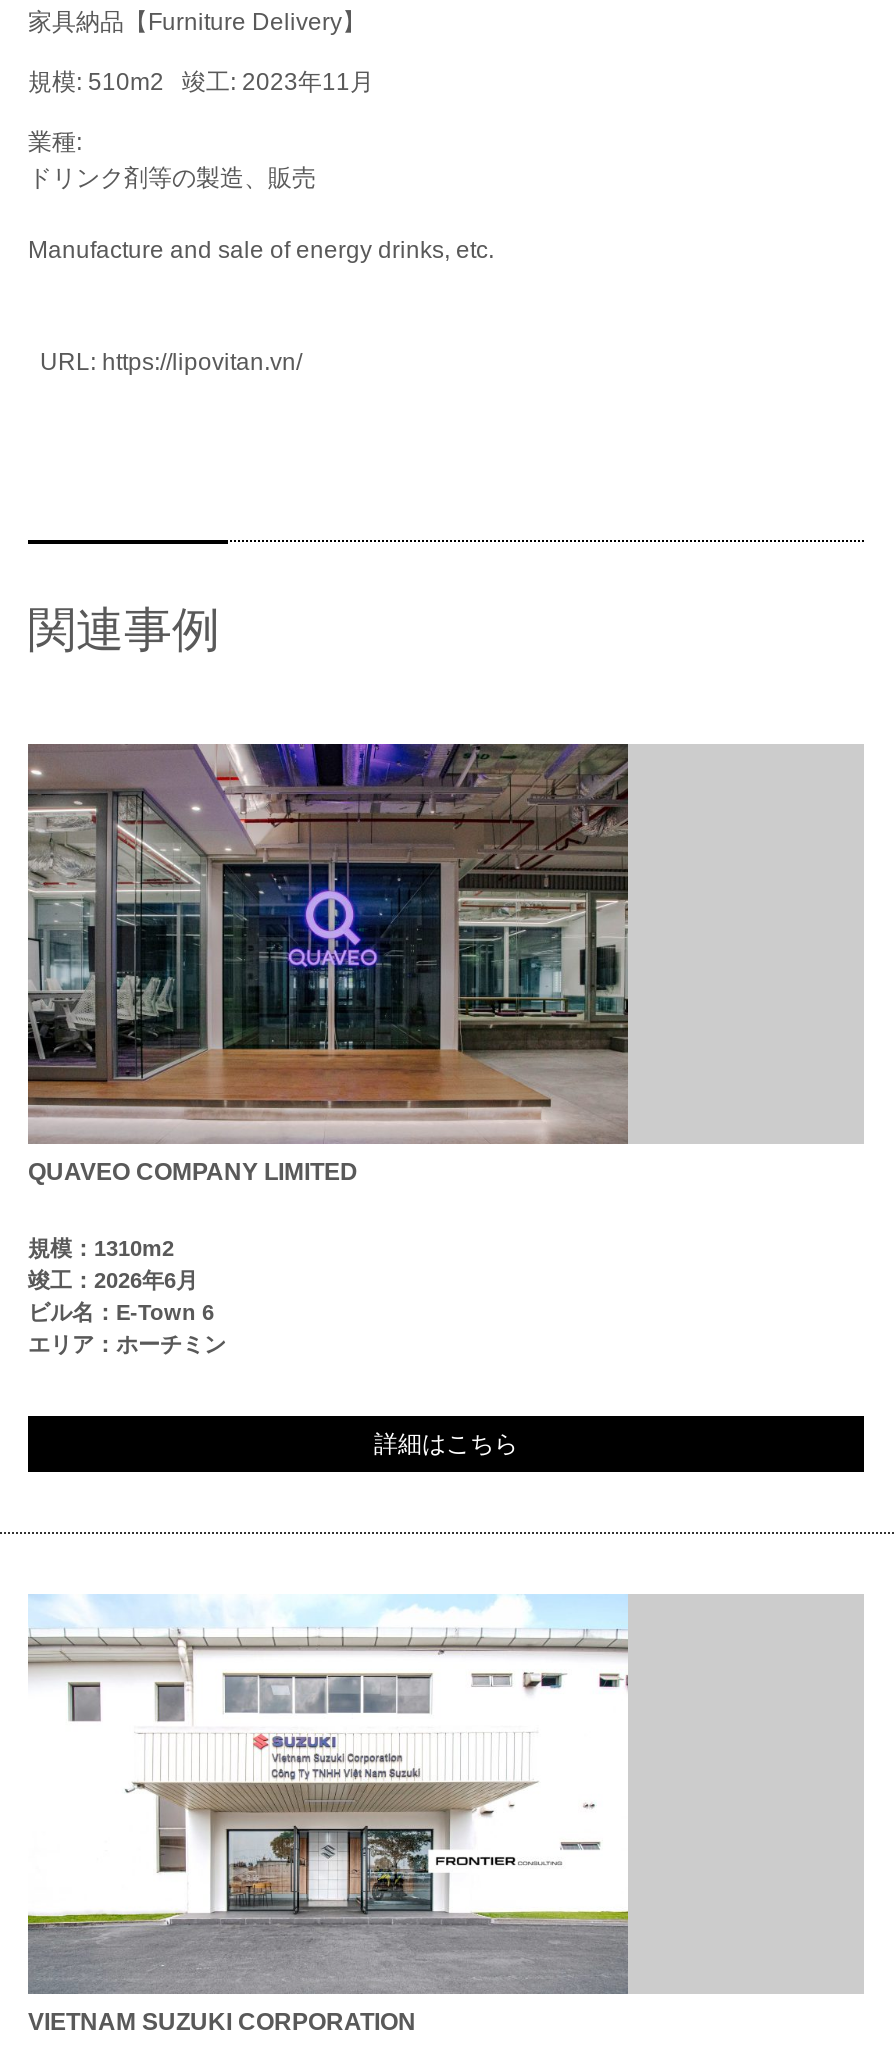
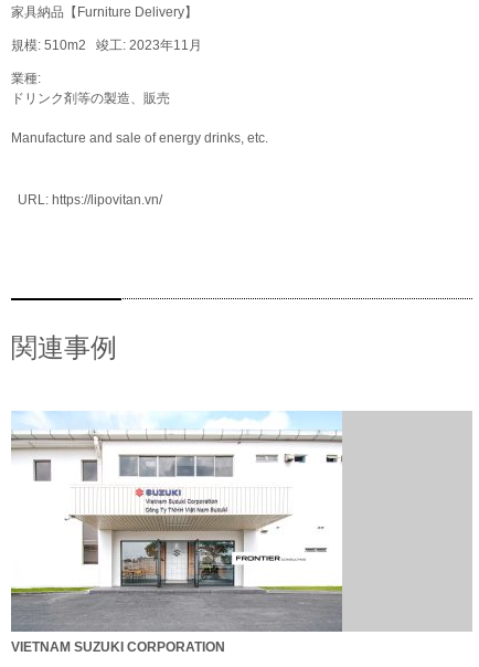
[26,742,630,1356] [image] | QUAVEO COMPANY LIMITED | 規模：1310m2 | 竣工：2026年6月 | ビル名：E-Town 6 | エリア：ホーチミン -> none
[374,1430,518,1458] 詳細はこちら -> none

